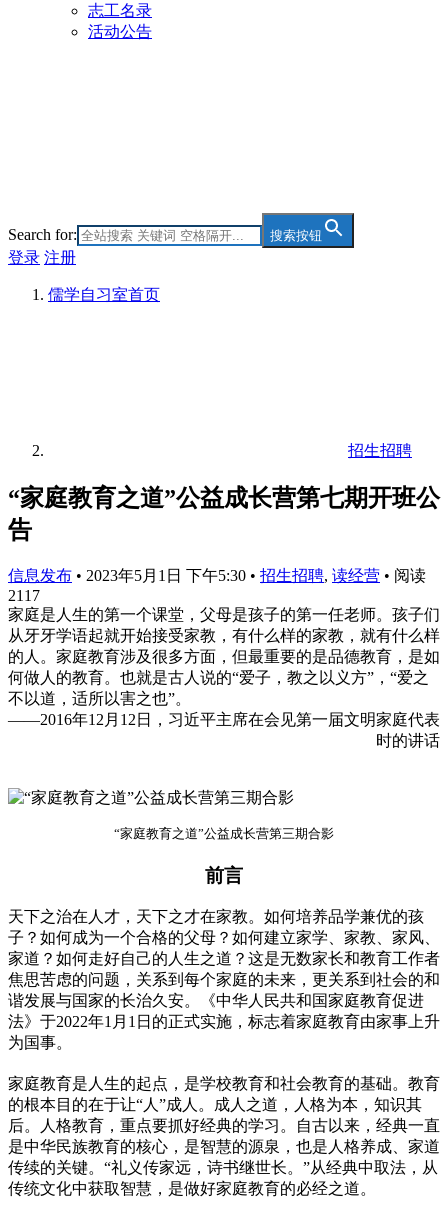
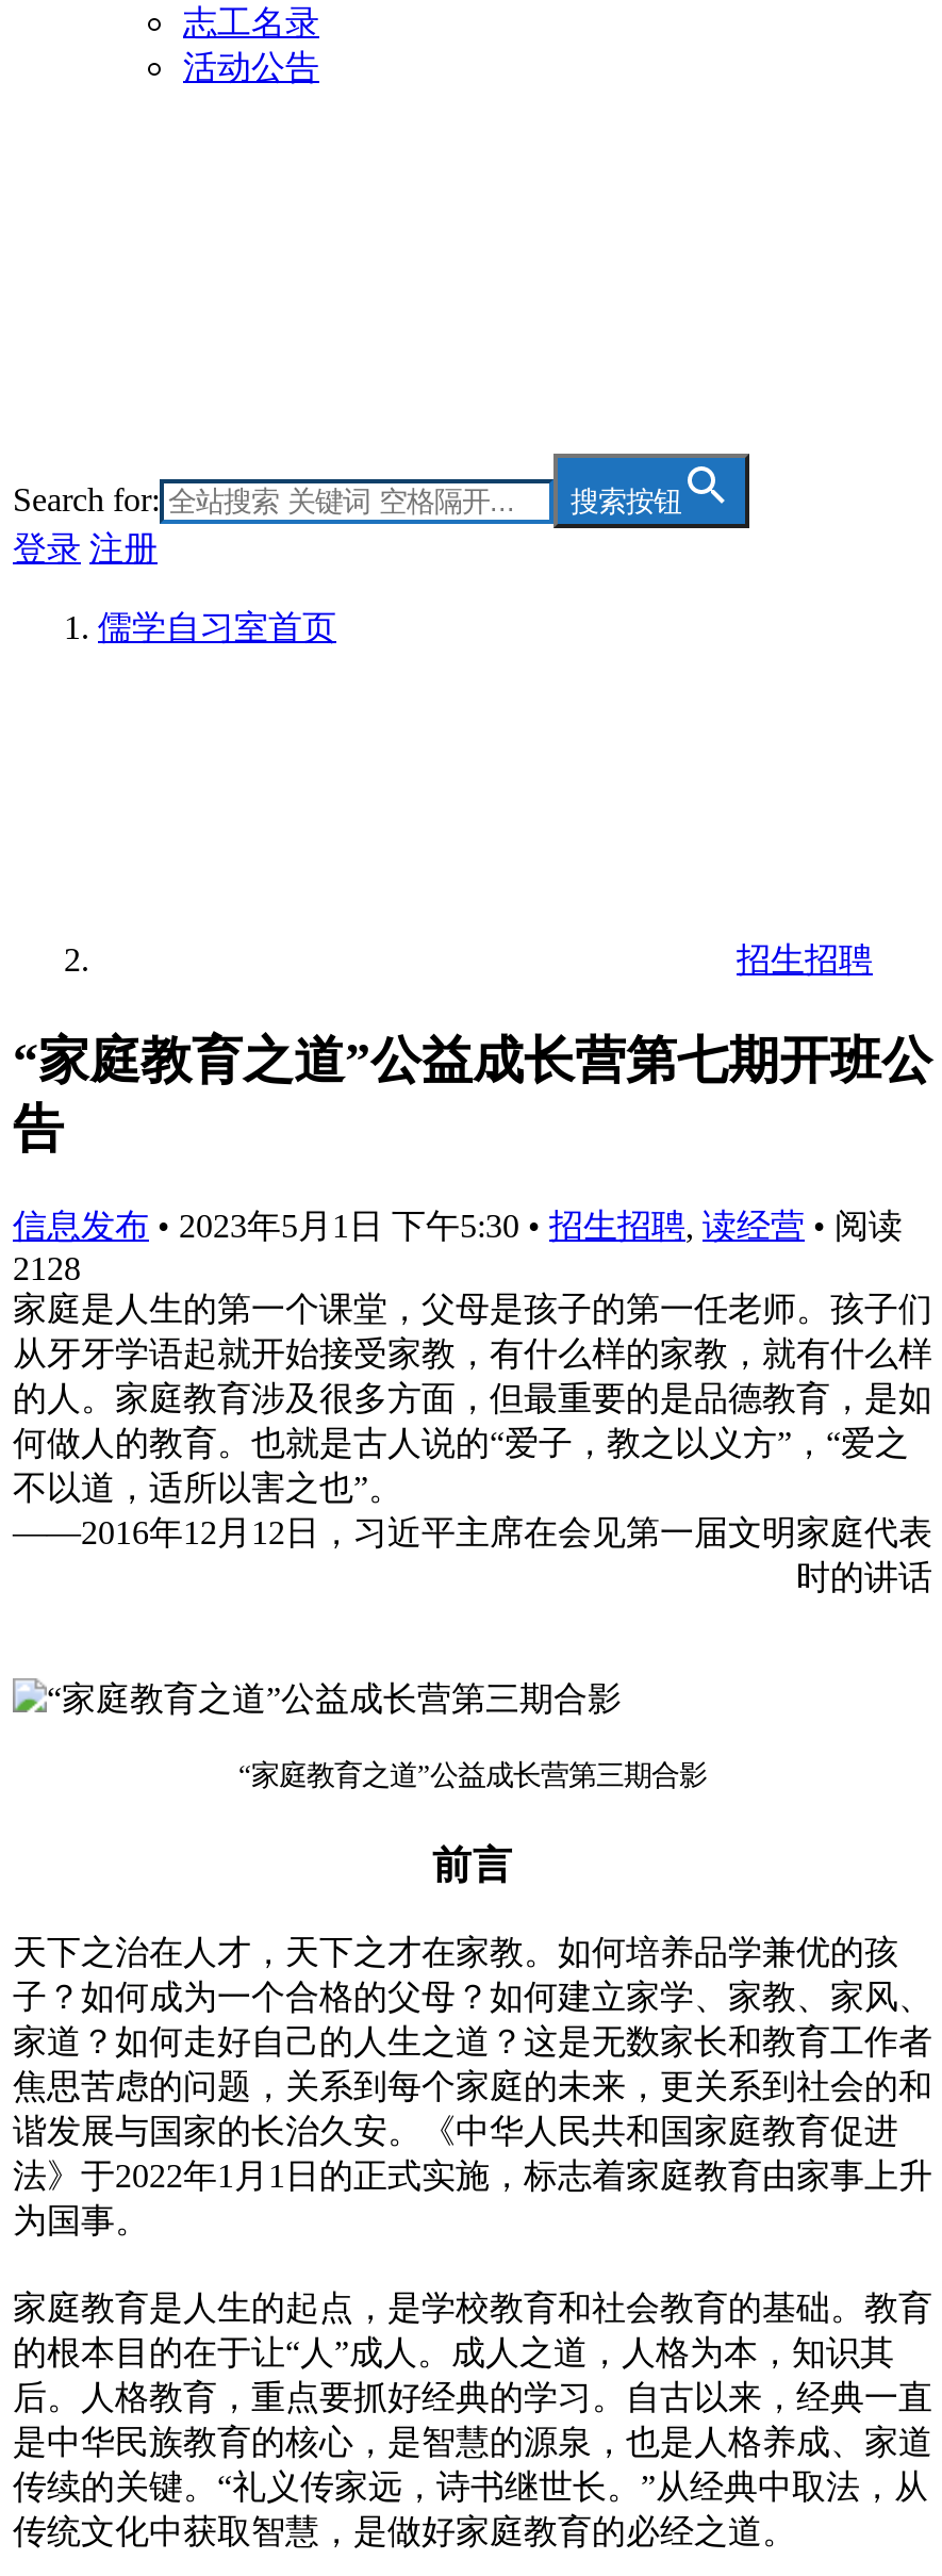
[8,587,40,604] 2117 -> [13,1250,81,1286] 2128

